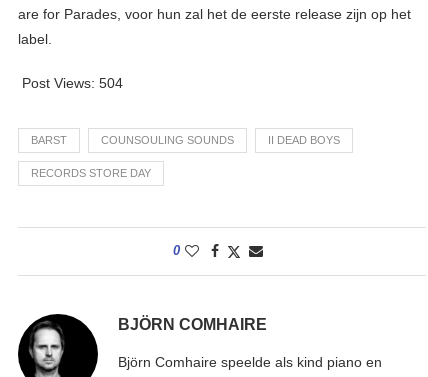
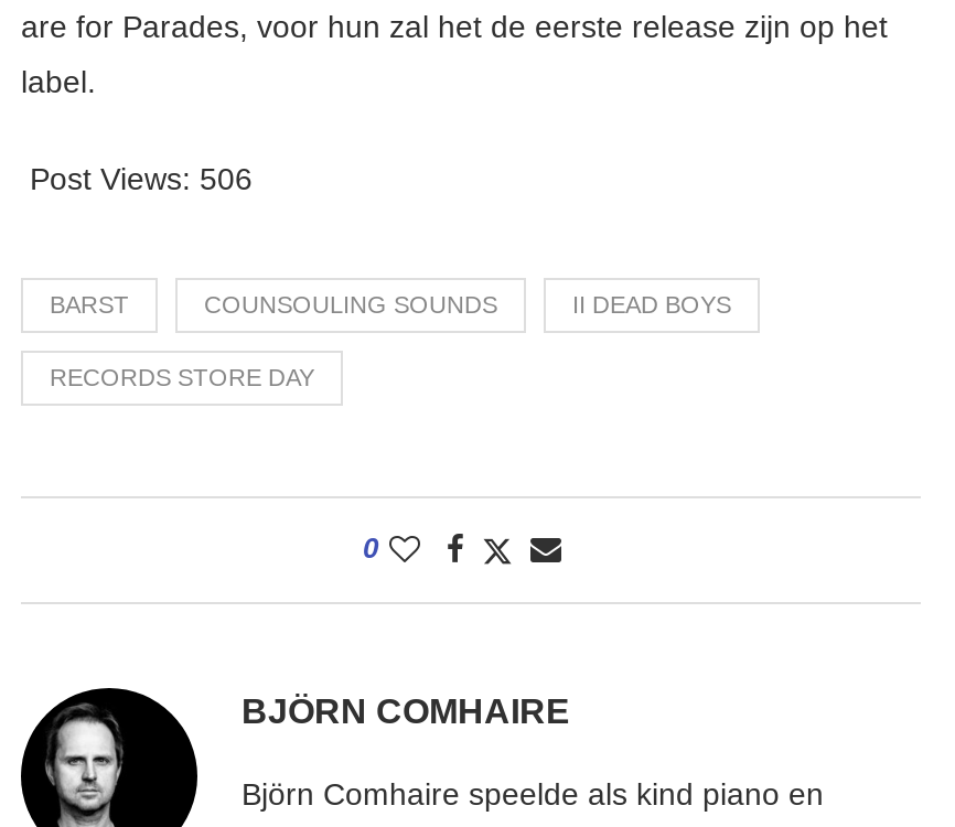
[22,75,123,91] Post Views: 504 -> [30,162,253,197] Post Views: 506

